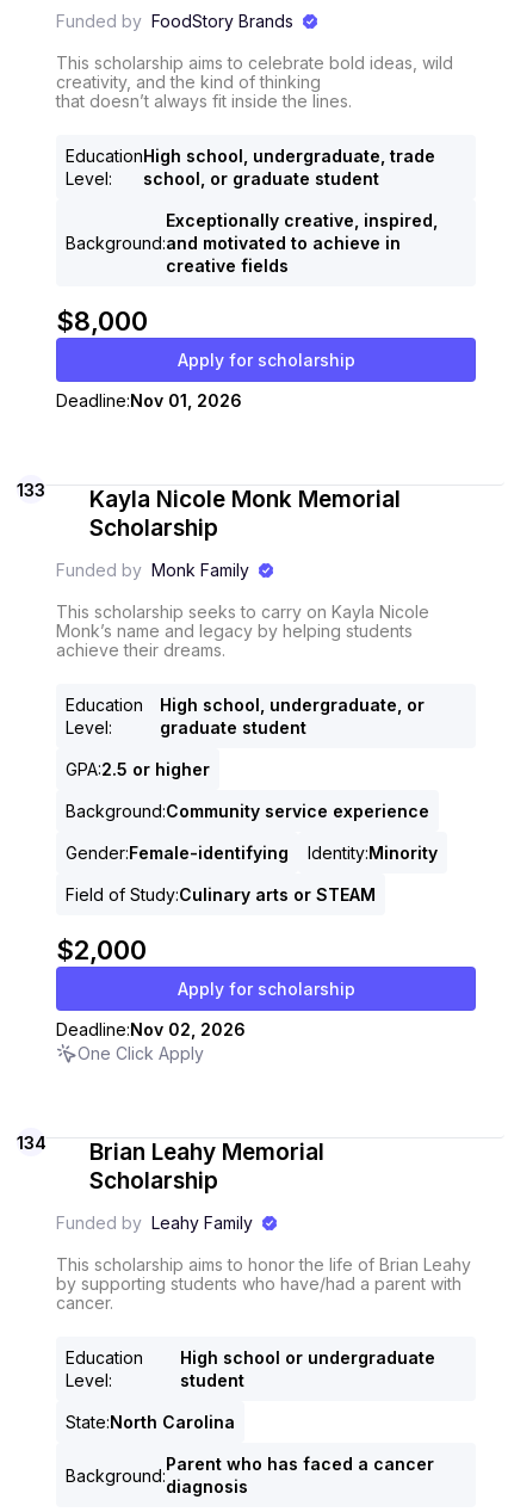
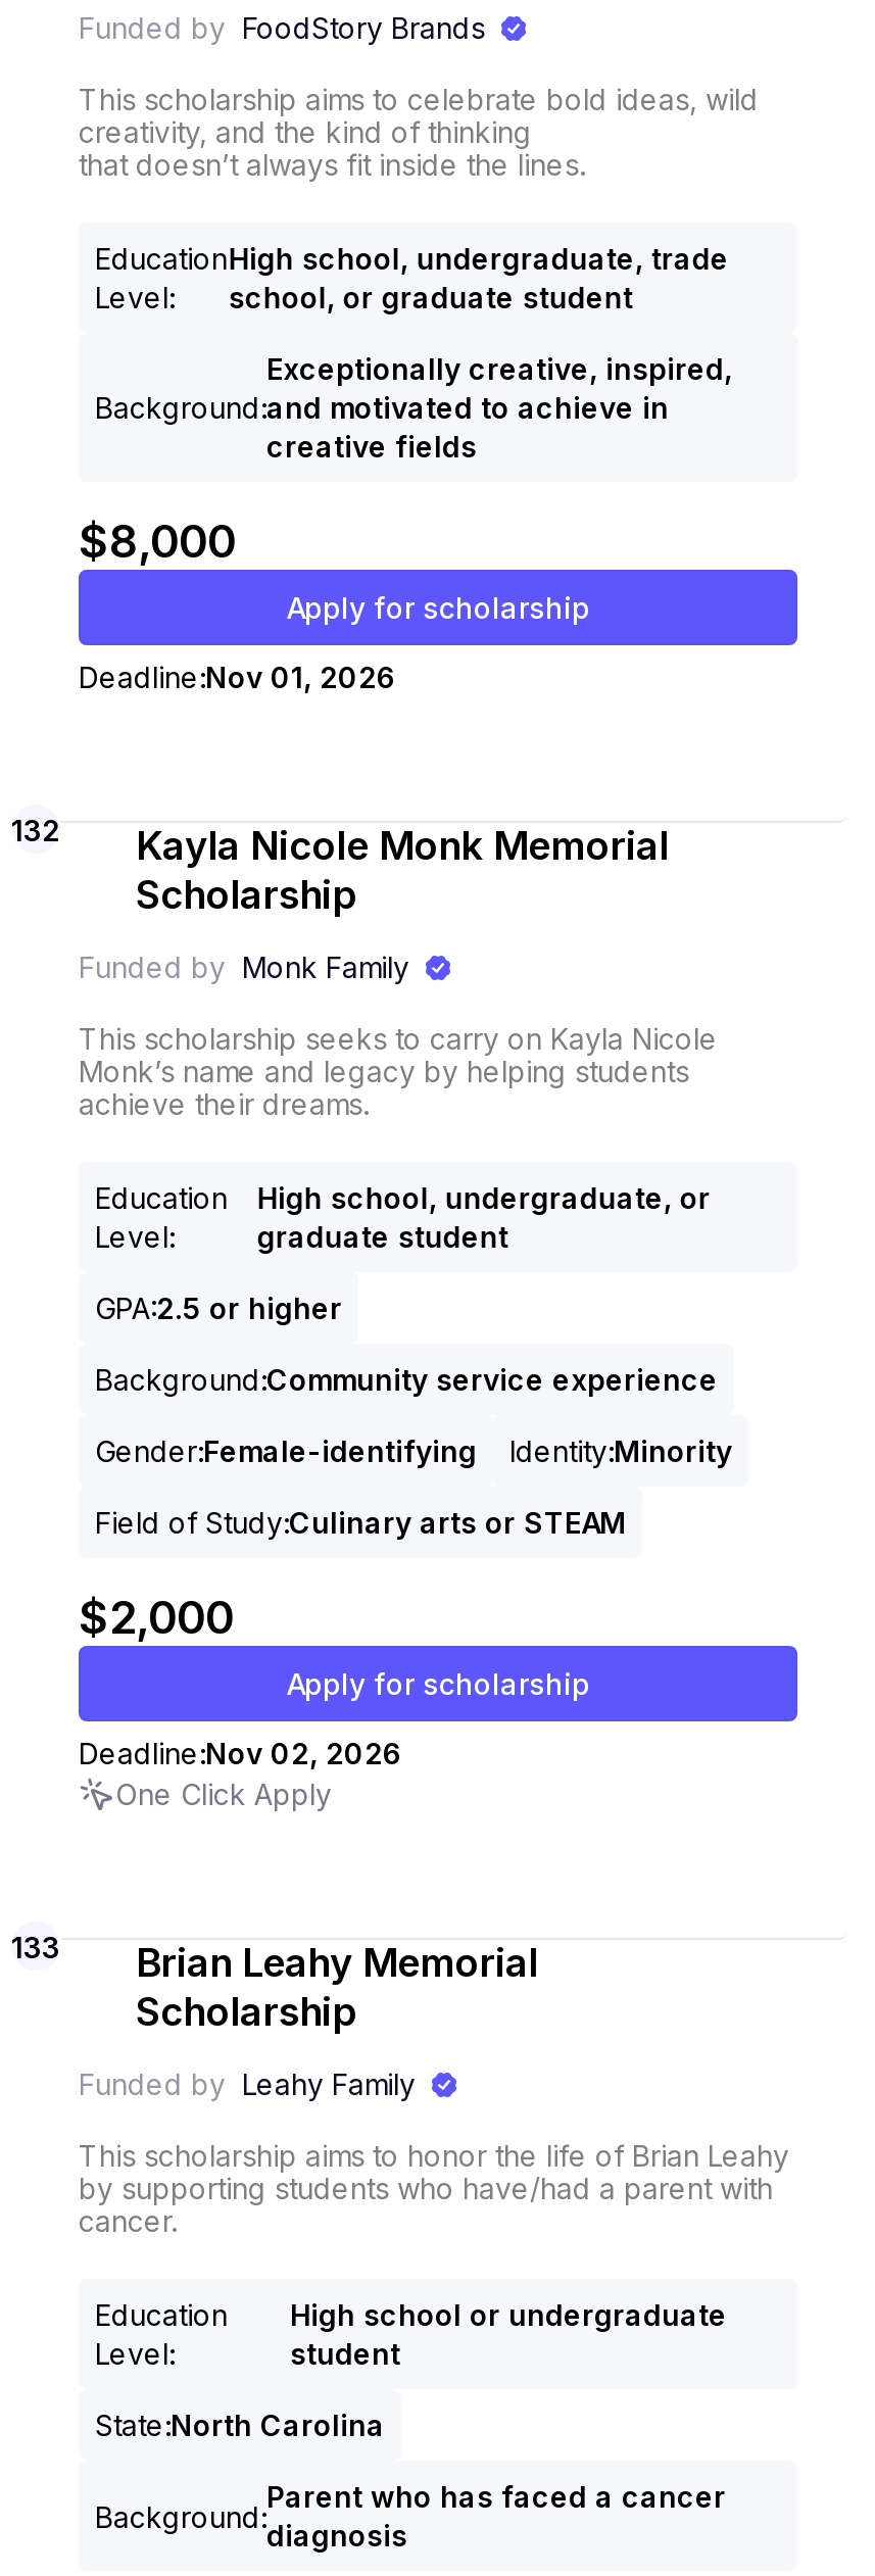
[17,479,45,499] 133 -> [11,812,60,846] 132
[16,1132,46,1152] 134 -> [11,1929,60,1963] 133

